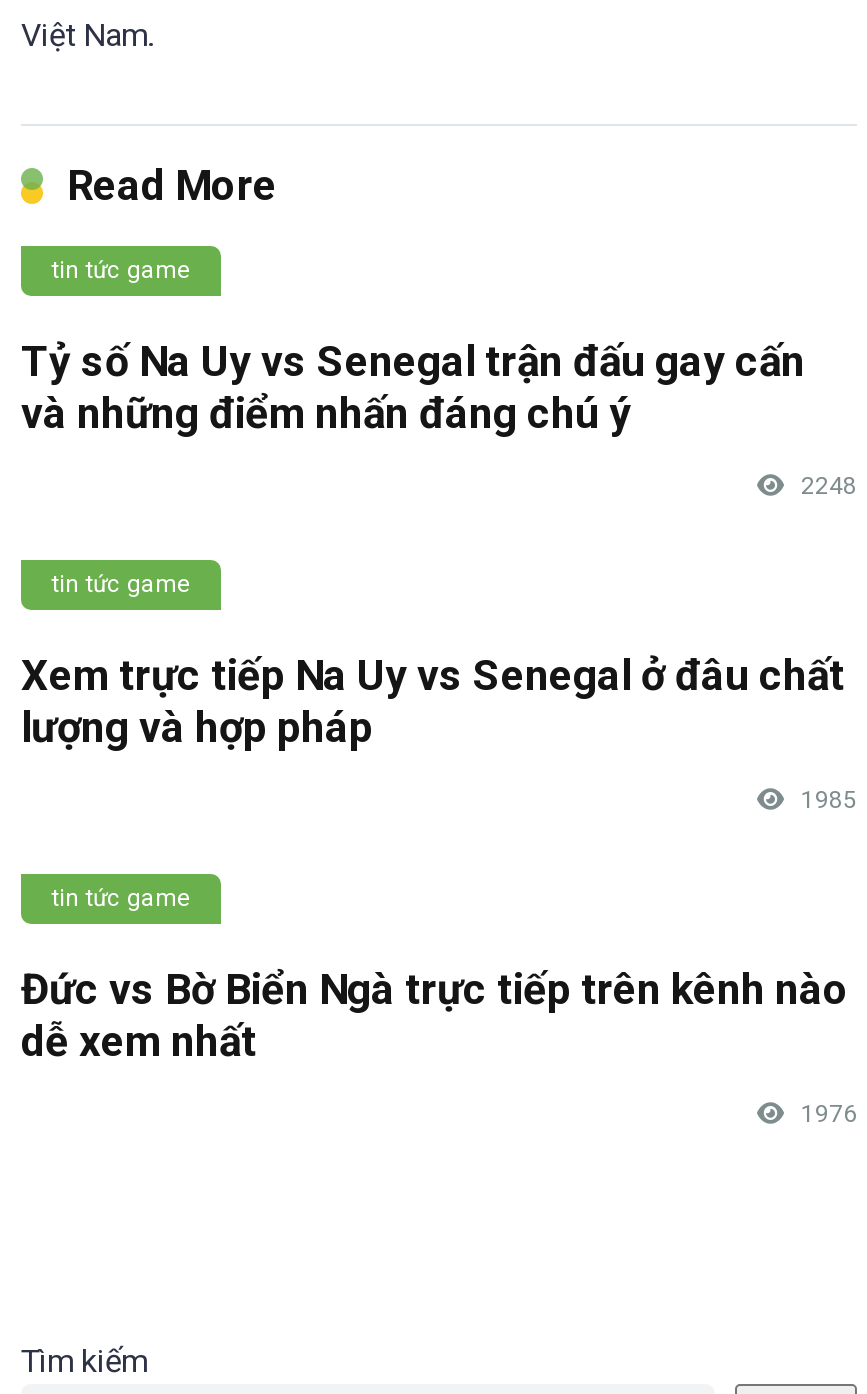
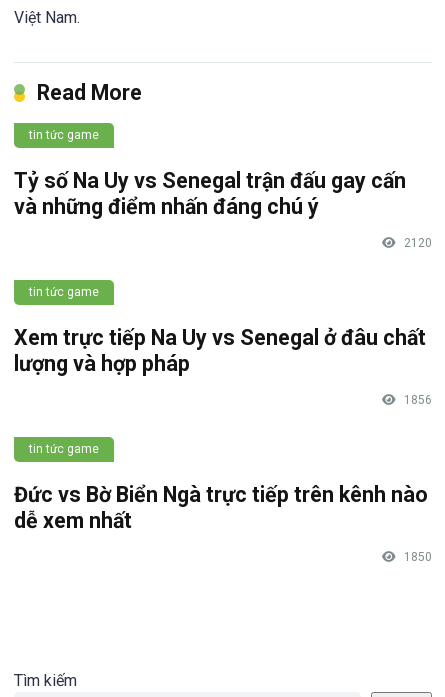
[795,472,857,500] 2248 -> [401,236,432,250] 2120
[795,786,857,814] 1985 -> [401,393,432,407] 1856
[795,1100,857,1128] 1976 -> [401,550,432,564] 1850

